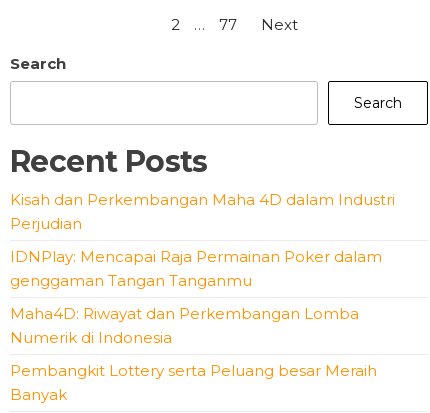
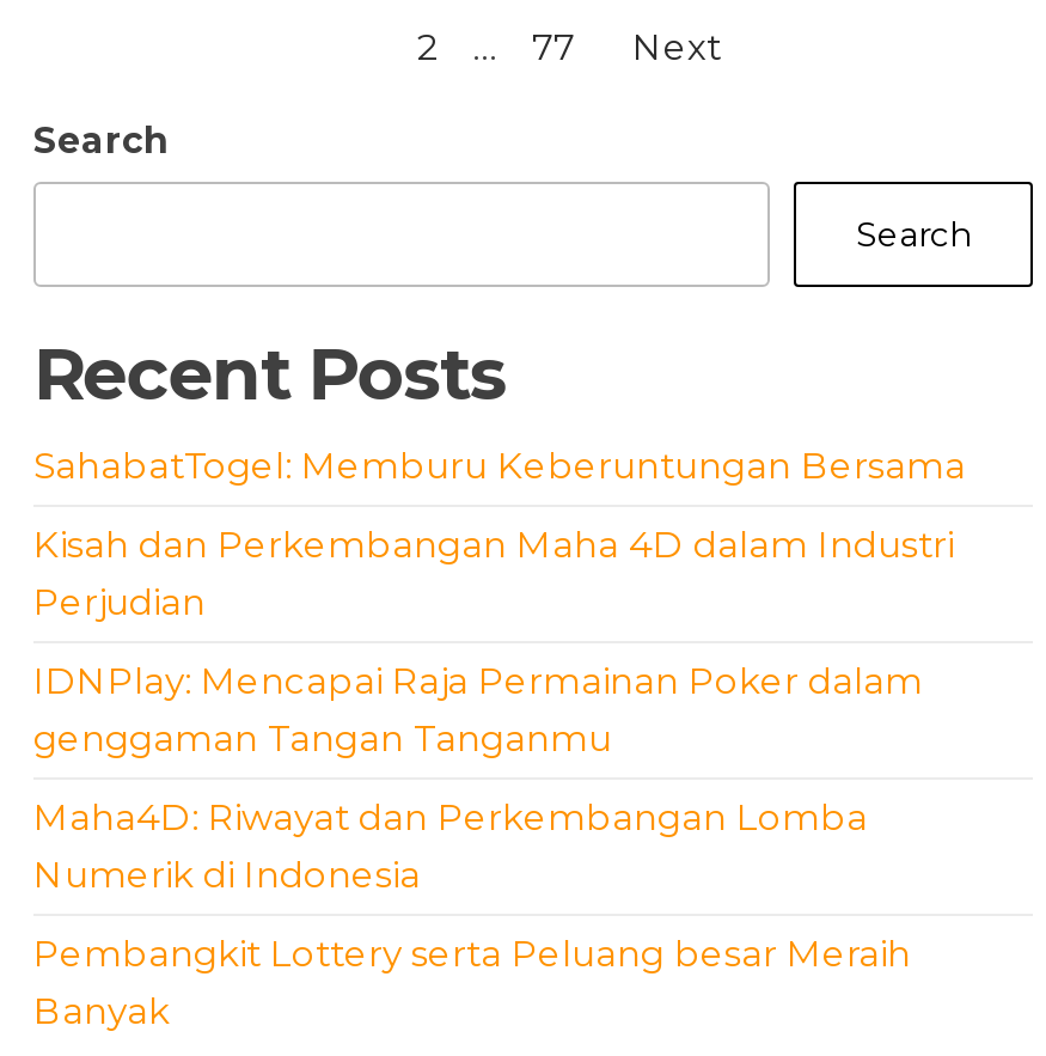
none -> [33,442,966,488] SahabatTogel: Memburu Keberuntungan Bersama

